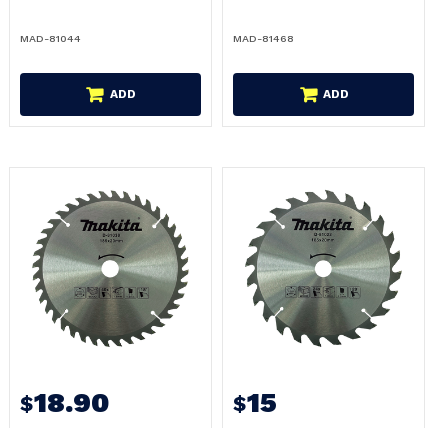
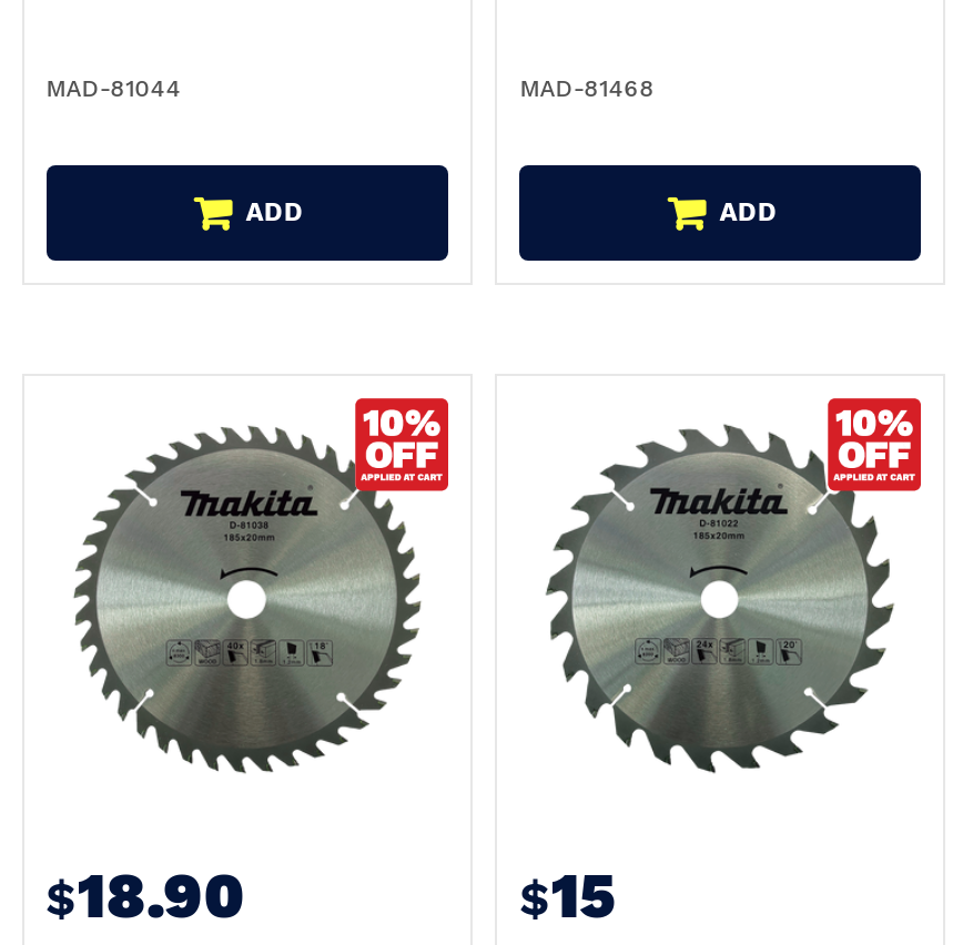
none -> [353,396,450,494] [image]
none -> [825,396,923,494] [image]

